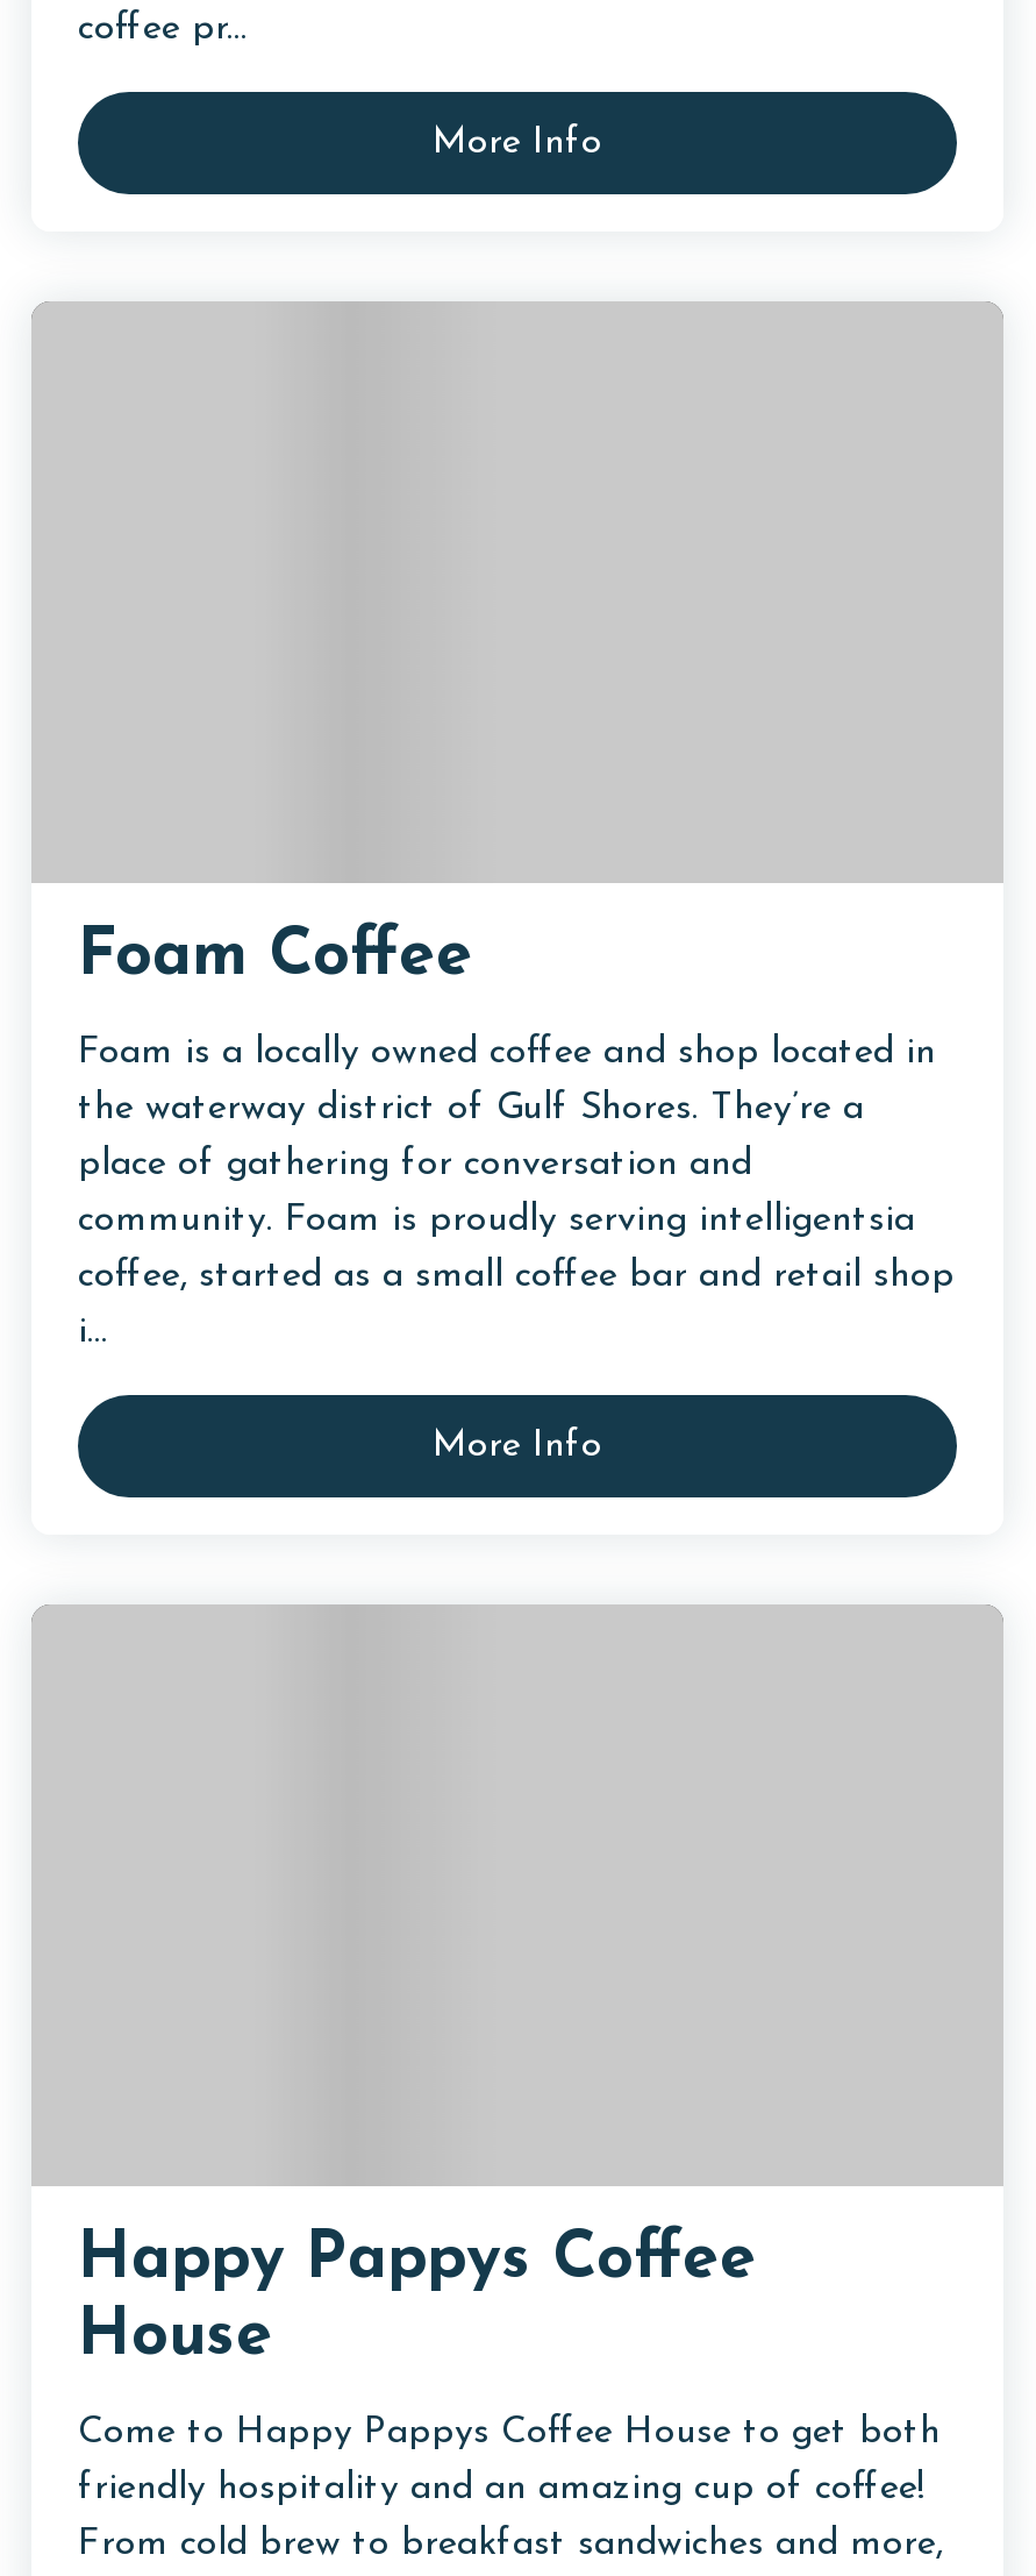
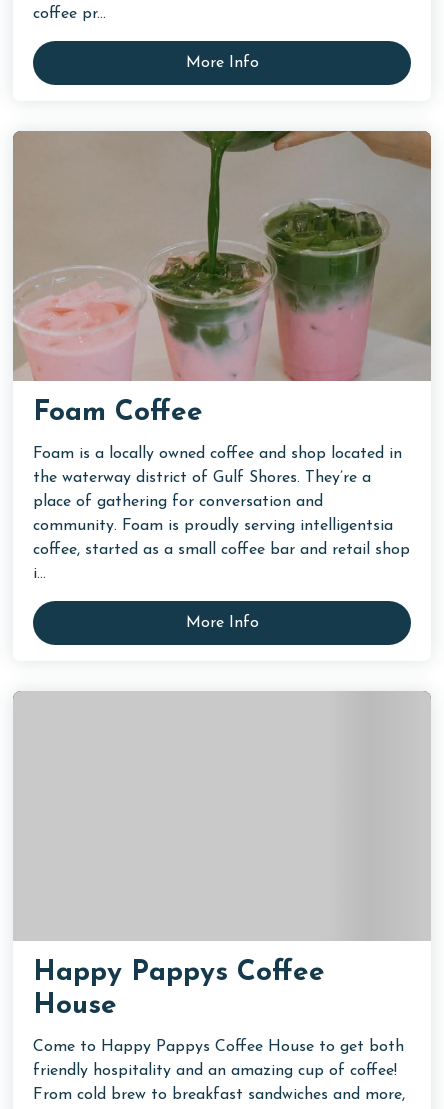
none -> [13,130,431,381] [image]

